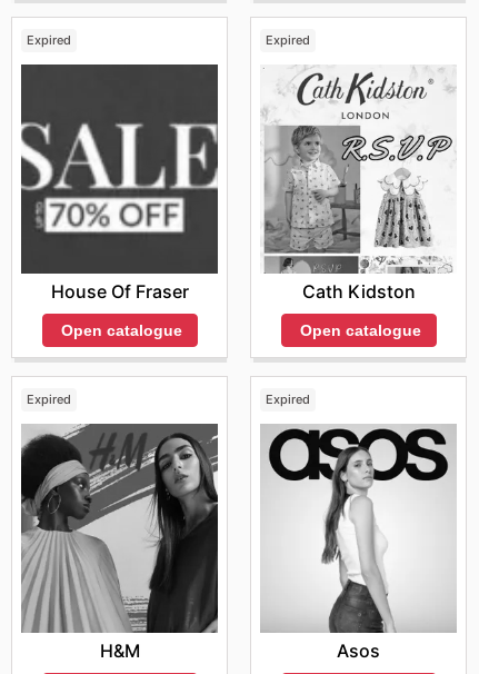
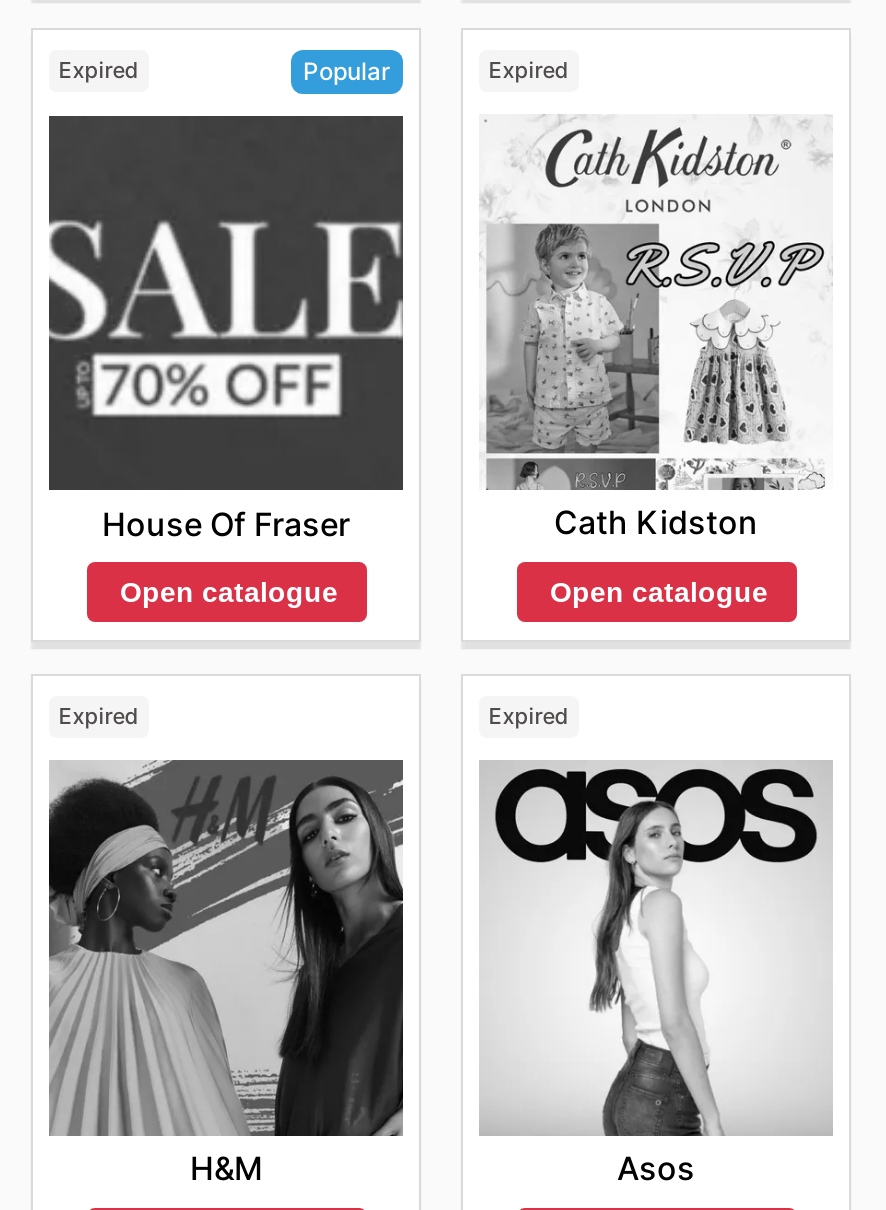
none -> [303,57,391,87] Popular

